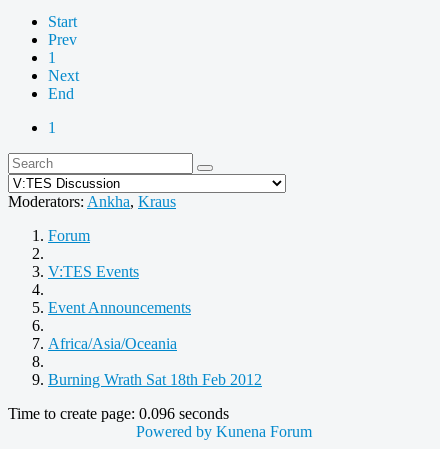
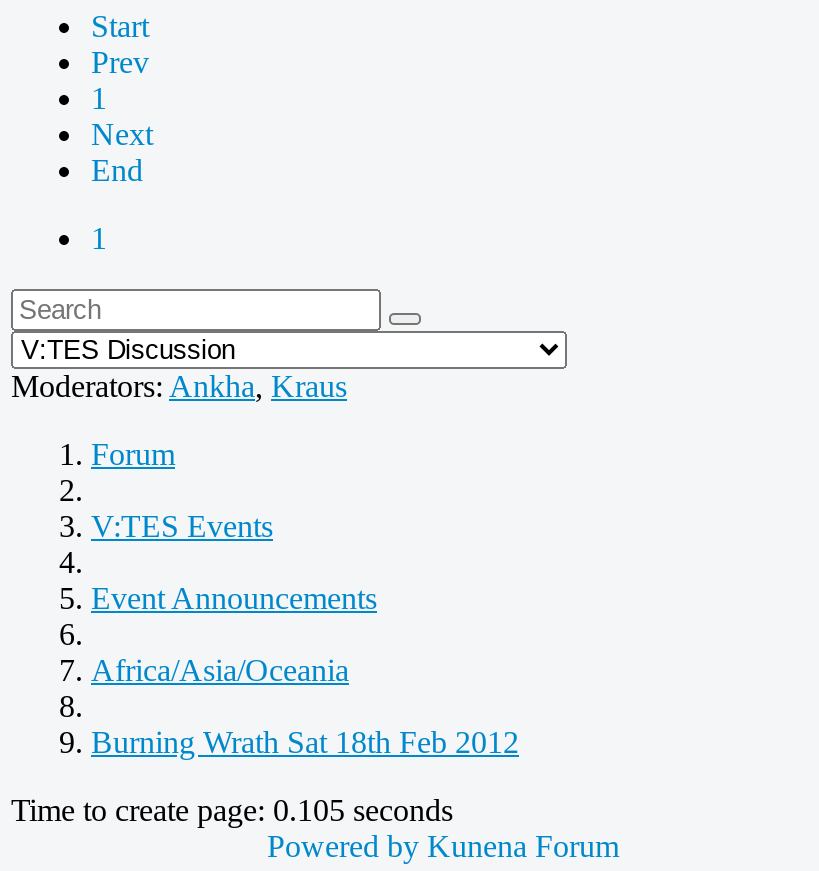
[8,405,229,422] Time to create page: 0.096 seconds -> [11,792,453,826] Time to create page: 0.105 seconds

